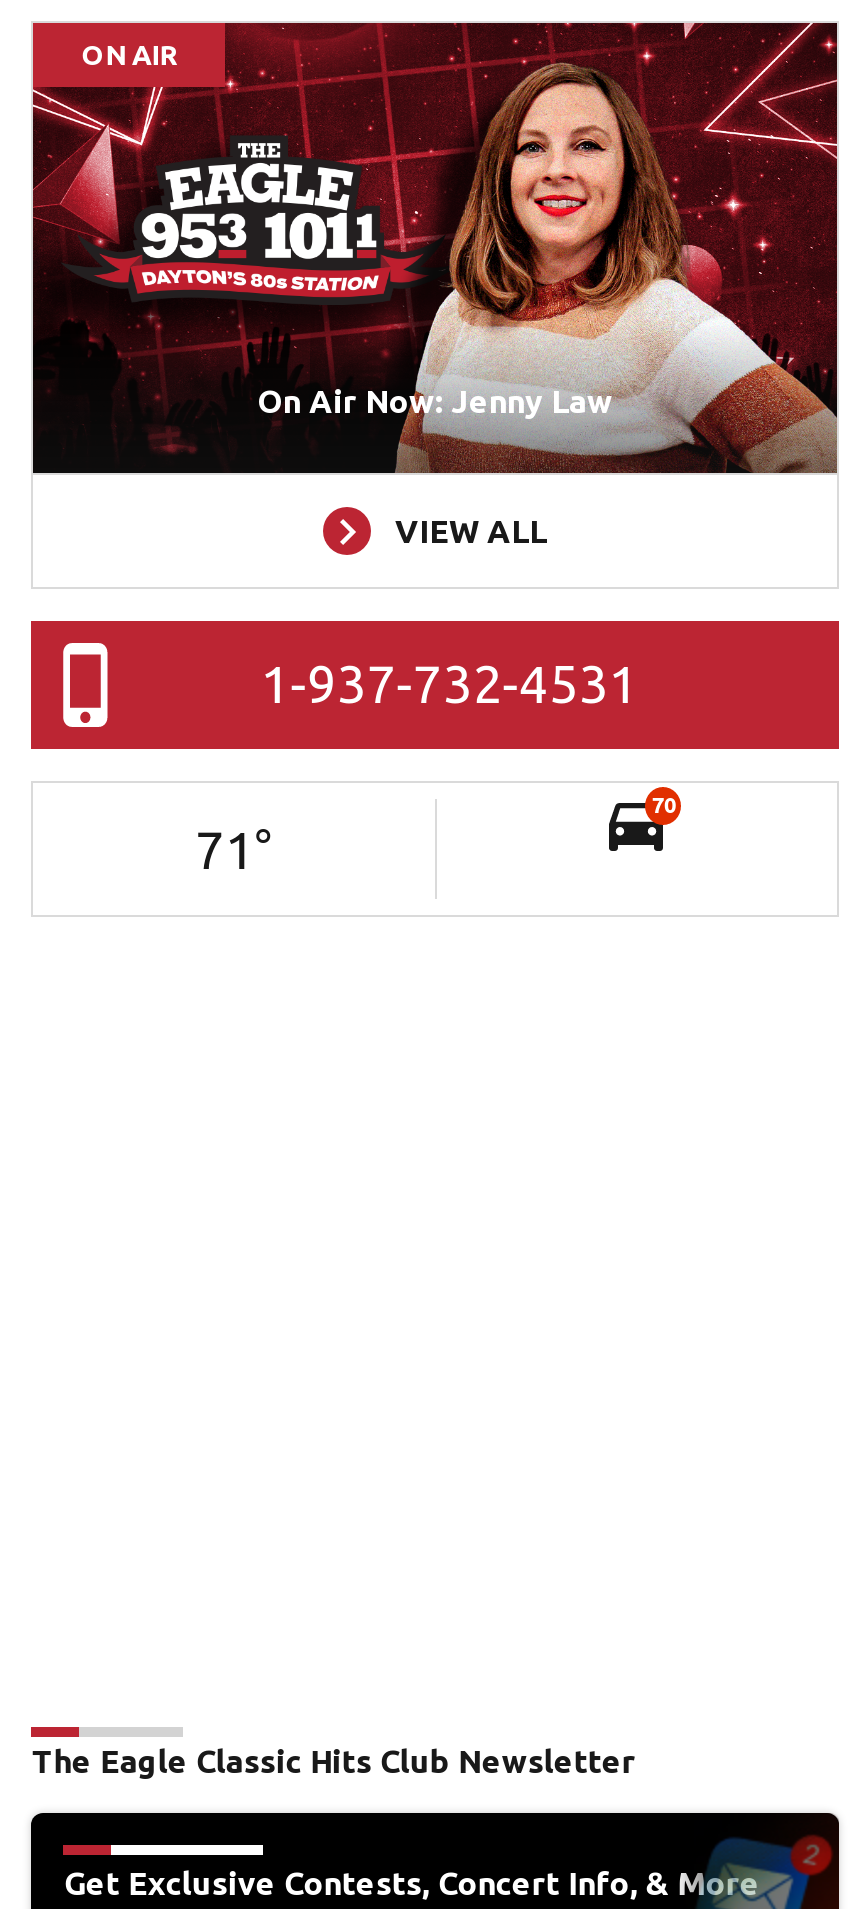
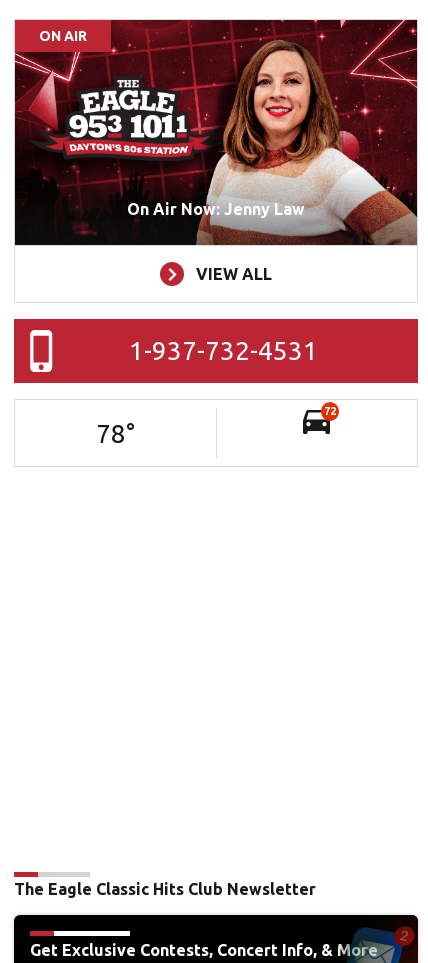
[652,793,676,817] 70 -> [324,405,336,417] 72
[195,820,273,878] 71 ° -> [96,419,135,448] 78 °

